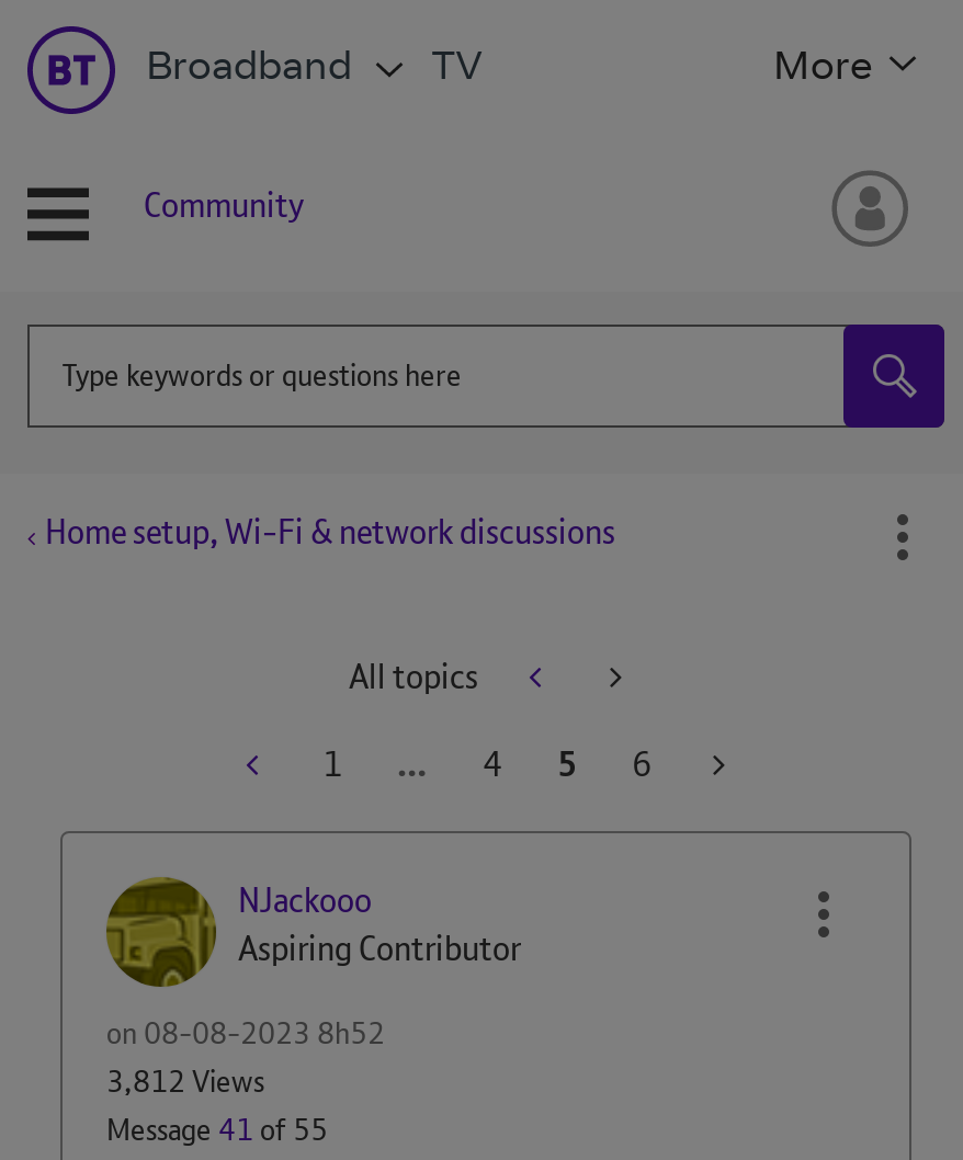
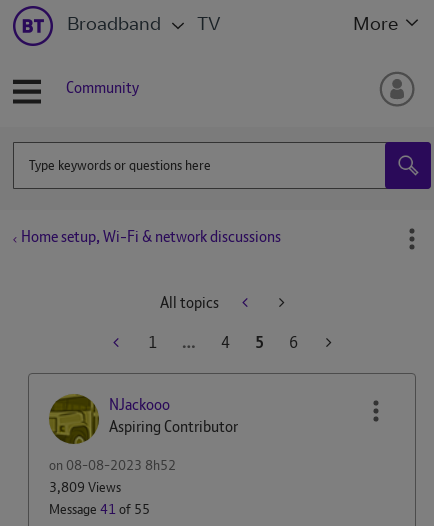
[106,1061,264,1101] 3,812 Views -> [49,478,121,496] 3,809 Views

